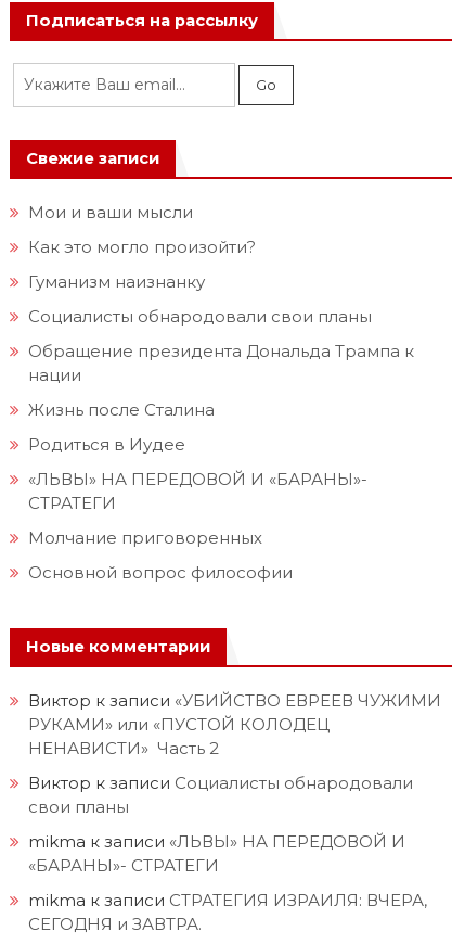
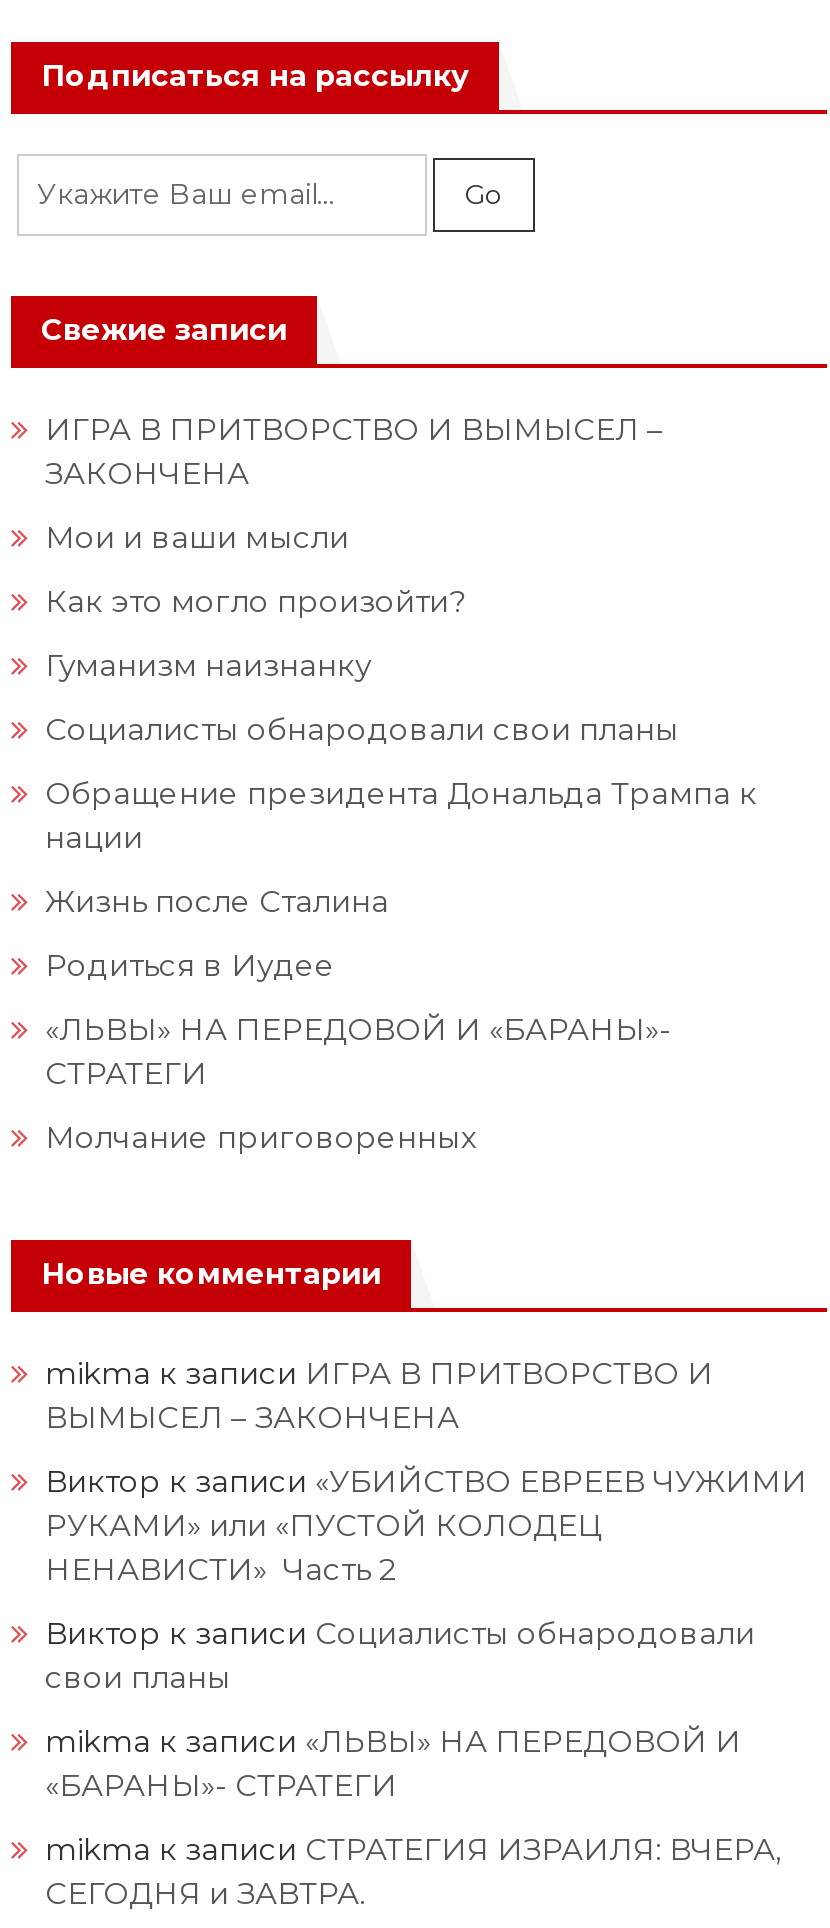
none -> [45,411,663,493] ИГРА В ПРИТВОРСТВО И ВЫМЫСЕЛ – | ЗАКОНЧЕНА
[28,562,293,583] Основной вопрос философии -> none
none -> [45,1355,713,1437] mikma к записи ИГРА В ПРИТВОРСТВО И | ВЫМЫСЕЛ – ЗАКОНЧЕНА

